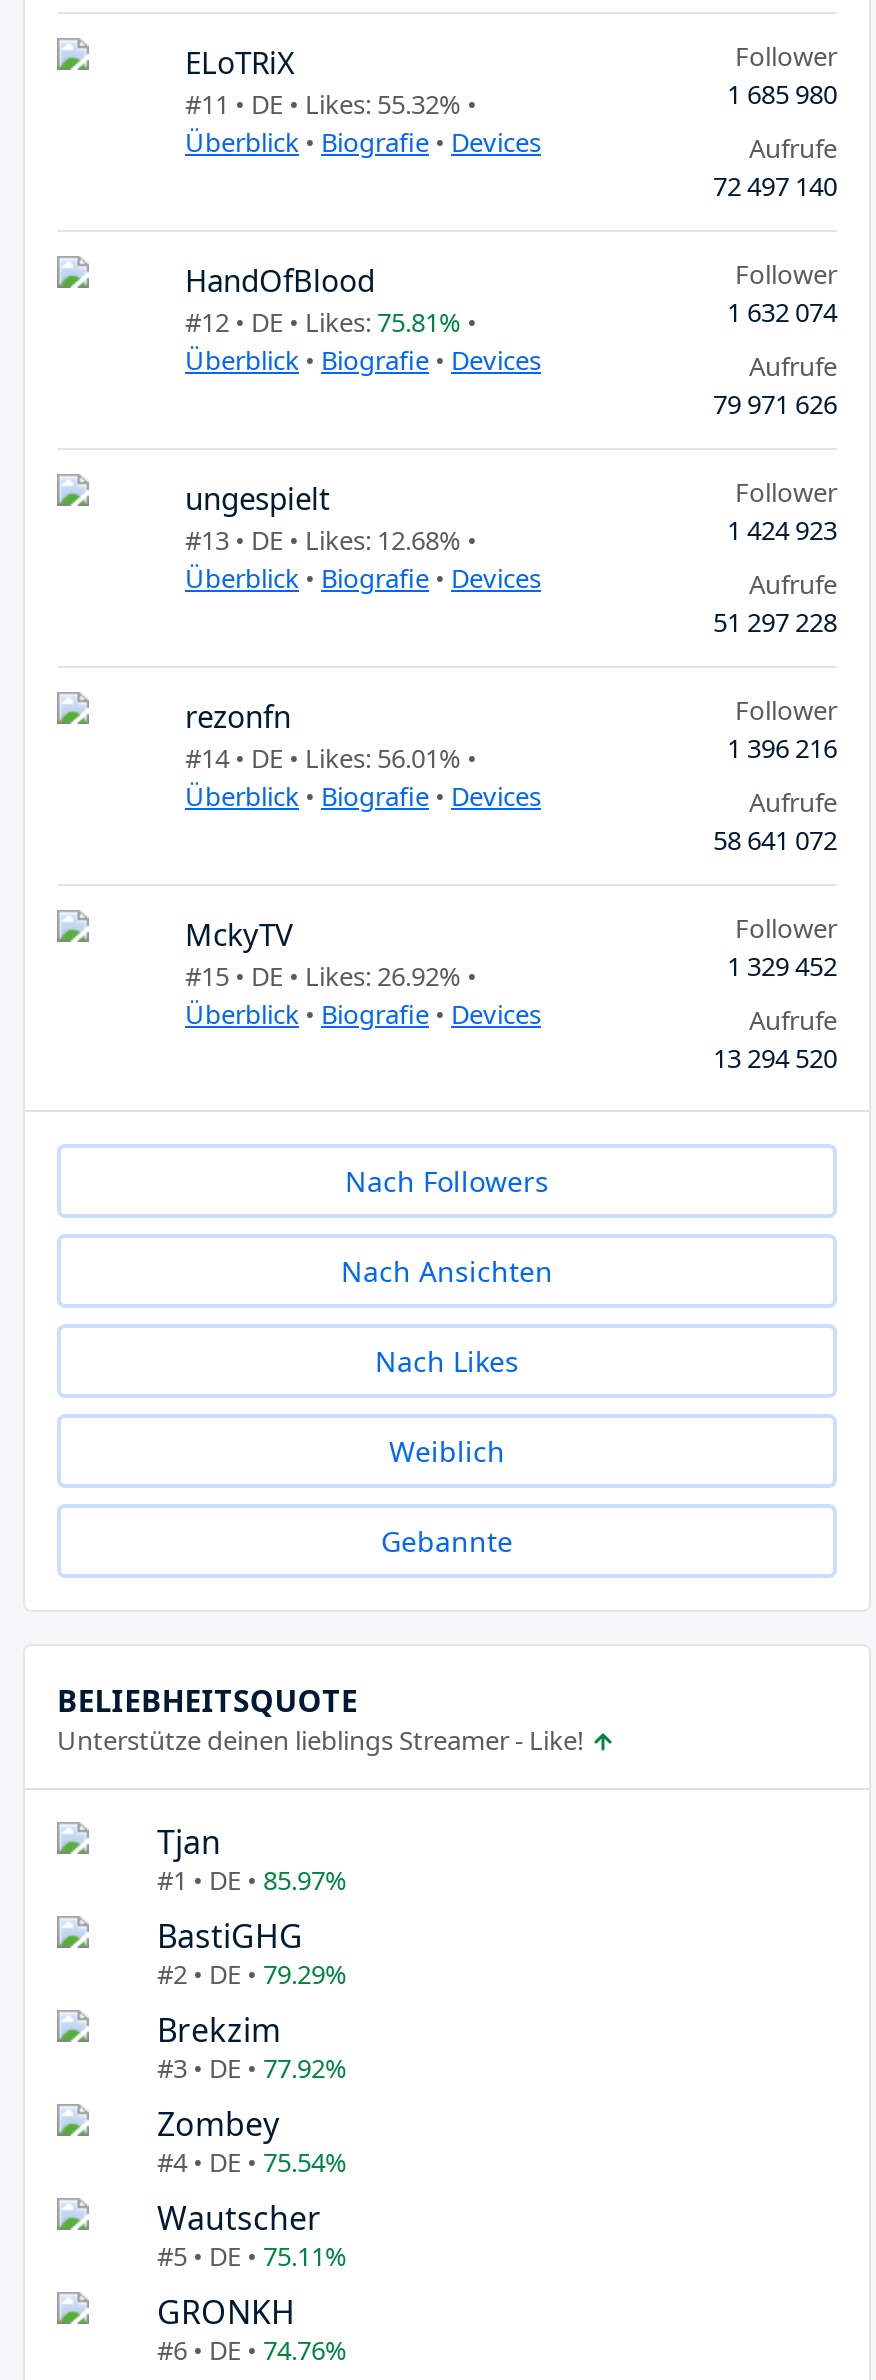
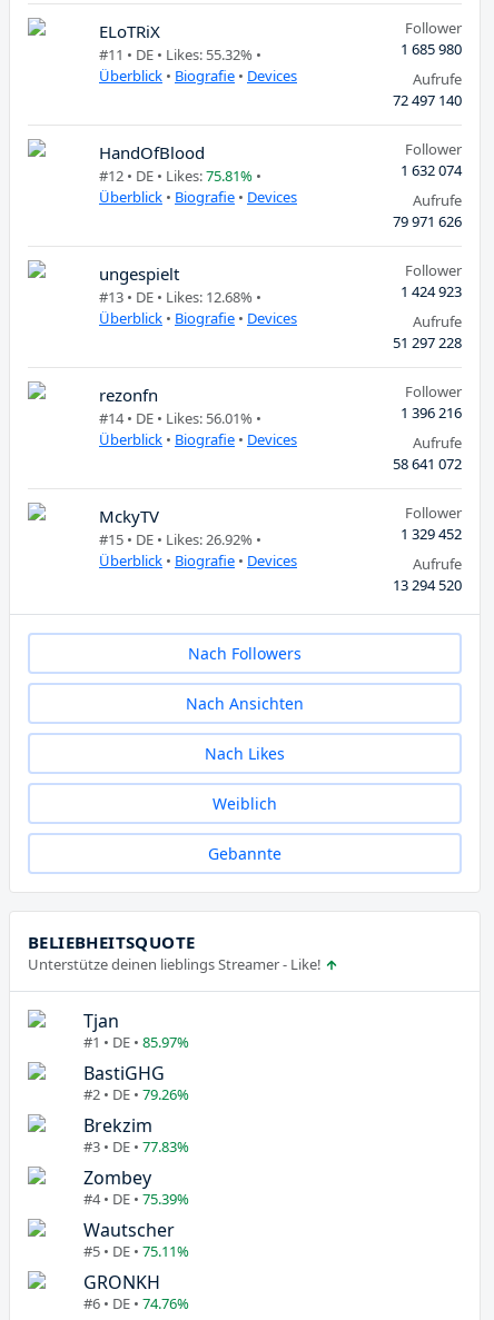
[157,1956,347,1992] #2 • DE • 79.29% -> [83,1084,189,1104] #2 • DE • 79.26%
[157,2050,347,2086] #3 • DE • 77.92% -> [83,1137,189,1157] #3 • DE • 77.83%
[157,2144,347,2180] #4 • DE • 75.54% -> [83,1189,189,1209] #4 • DE • 75.39%

